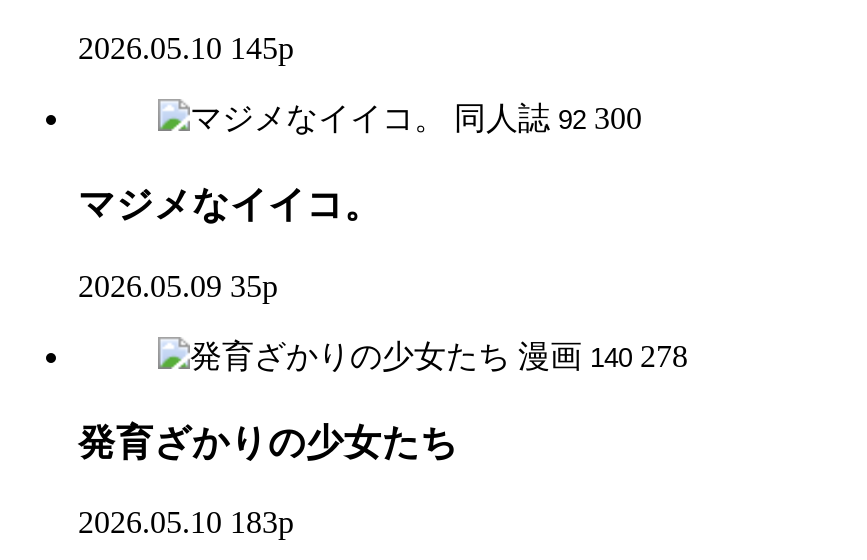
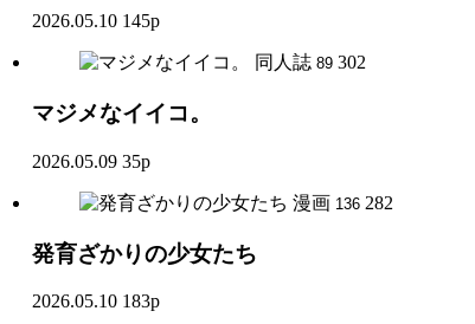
[454,102,642,136] 同人誌 92 300 -> [255,53,366,73] 同人誌 89 302
[518,339,688,373] 漫画 140 278 -> [293,193,393,213] 漫画 136 282

